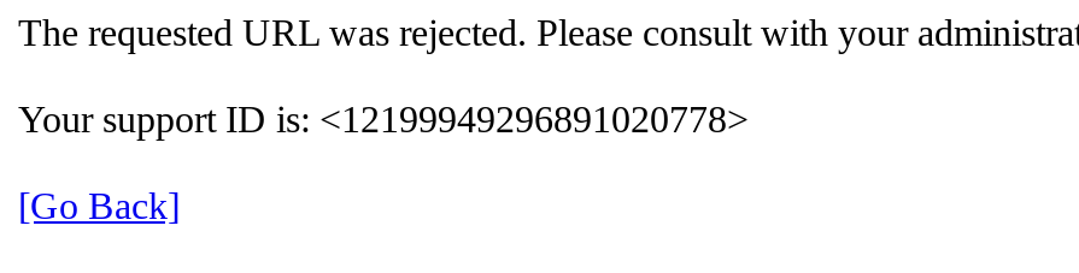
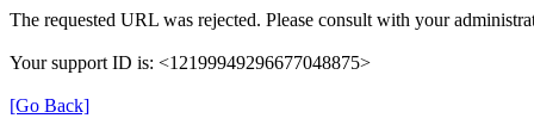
[18,99,749,140] Your support ID is: <12199949296891020778> -> [10,52,371,73] Your support ID is: <12199949296677048875>

